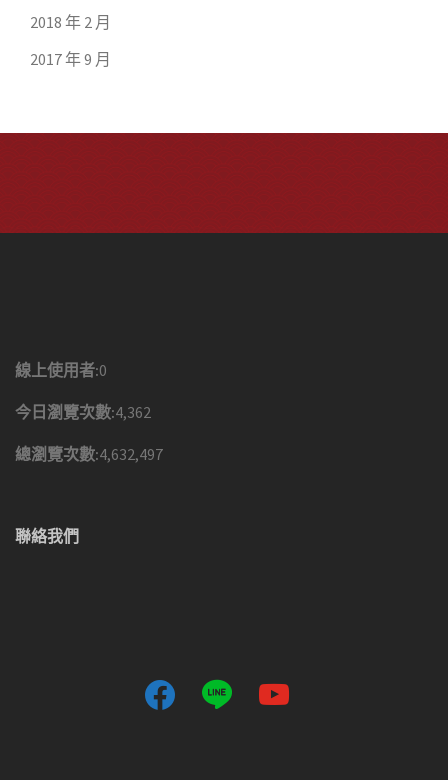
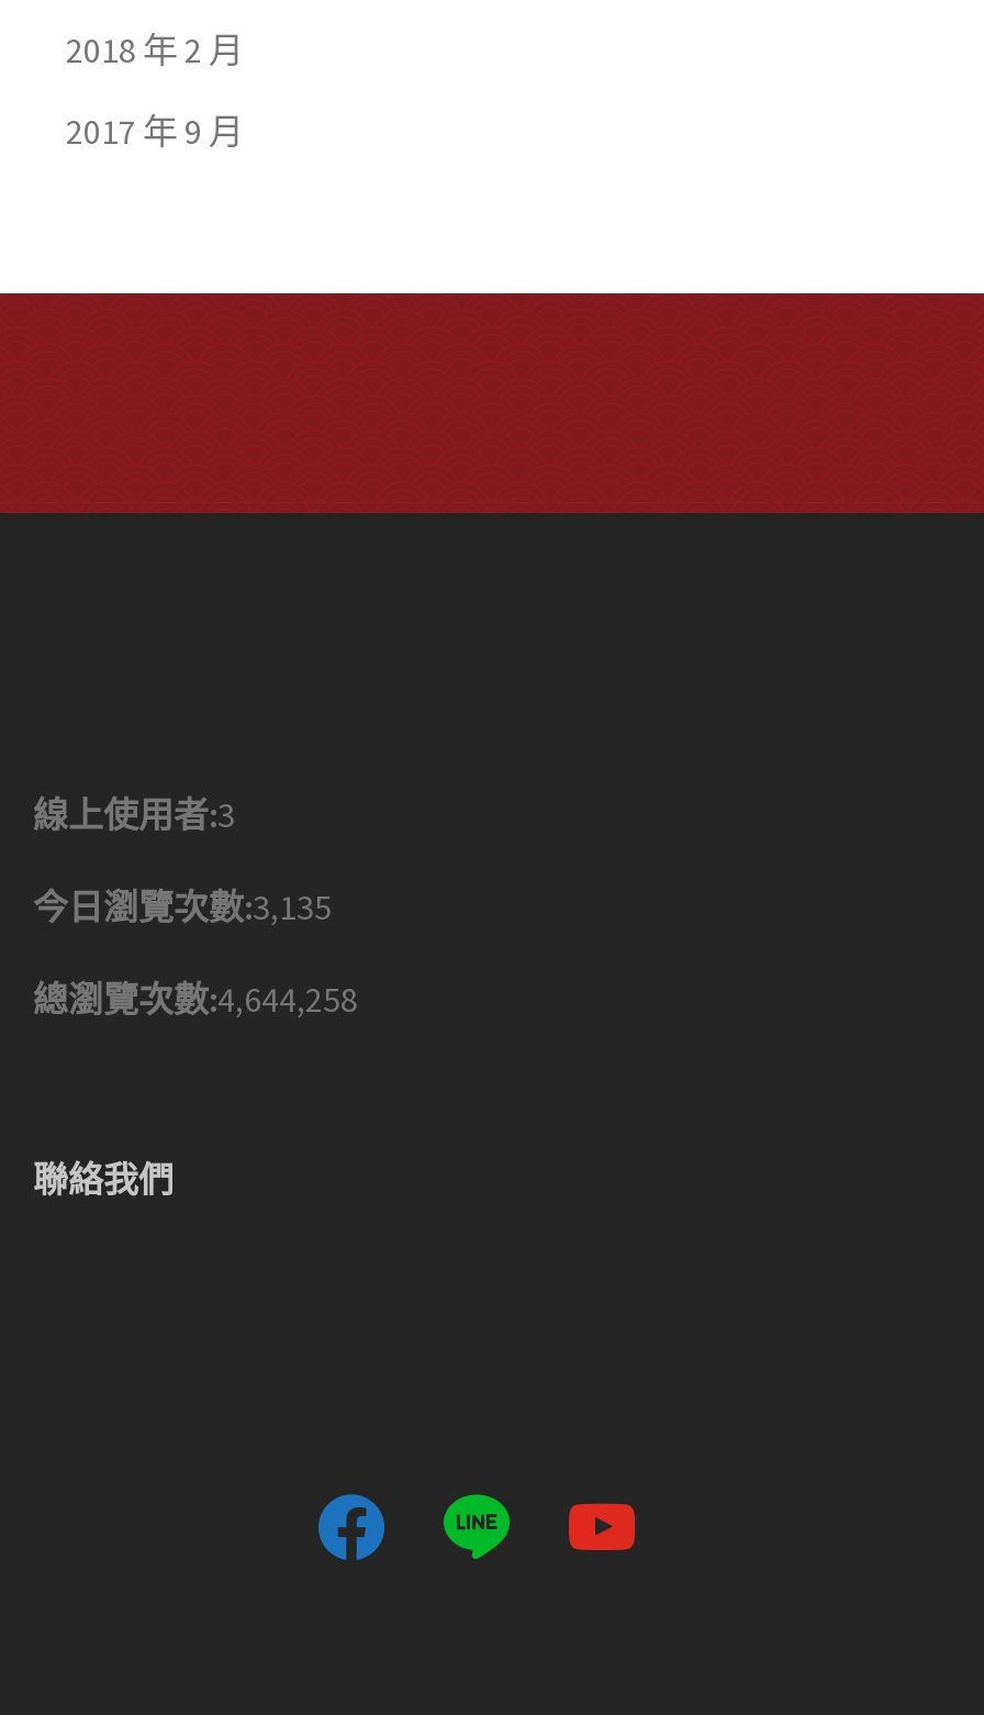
[15,360,107,380] 線上使用者:0 -> [33,792,235,836] 線上使用者:3
[15,402,151,422] 今日瀏覽次數:4,362 -> [33,885,332,929] 今日瀏覽次數:3,135
[15,444,163,464] 總瀏覽次數:4,632,497 -> [33,977,358,1021] 總瀏覽次數:4,644,258

